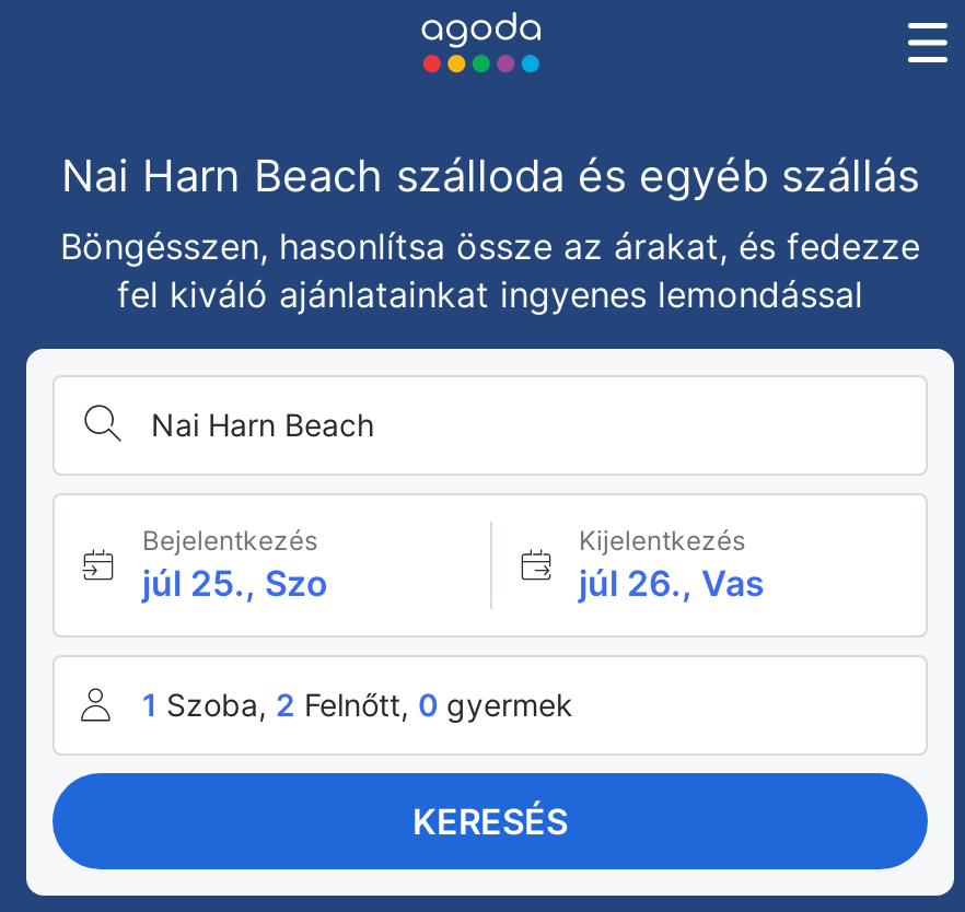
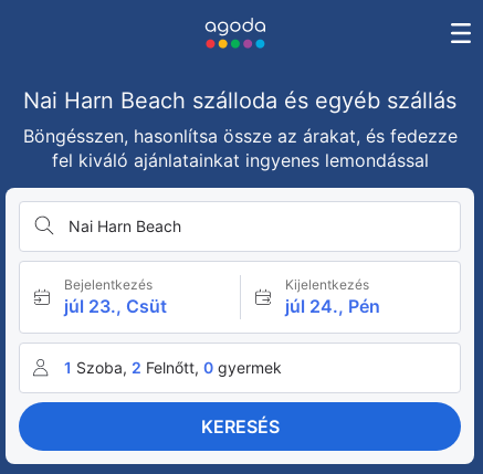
[142,561,328,605] júl 25., Szo -> [64,295,167,317] júl 23., Csüt
[579,561,765,605] júl 26., Vas -> [285,295,380,317] júl 24., Pén

